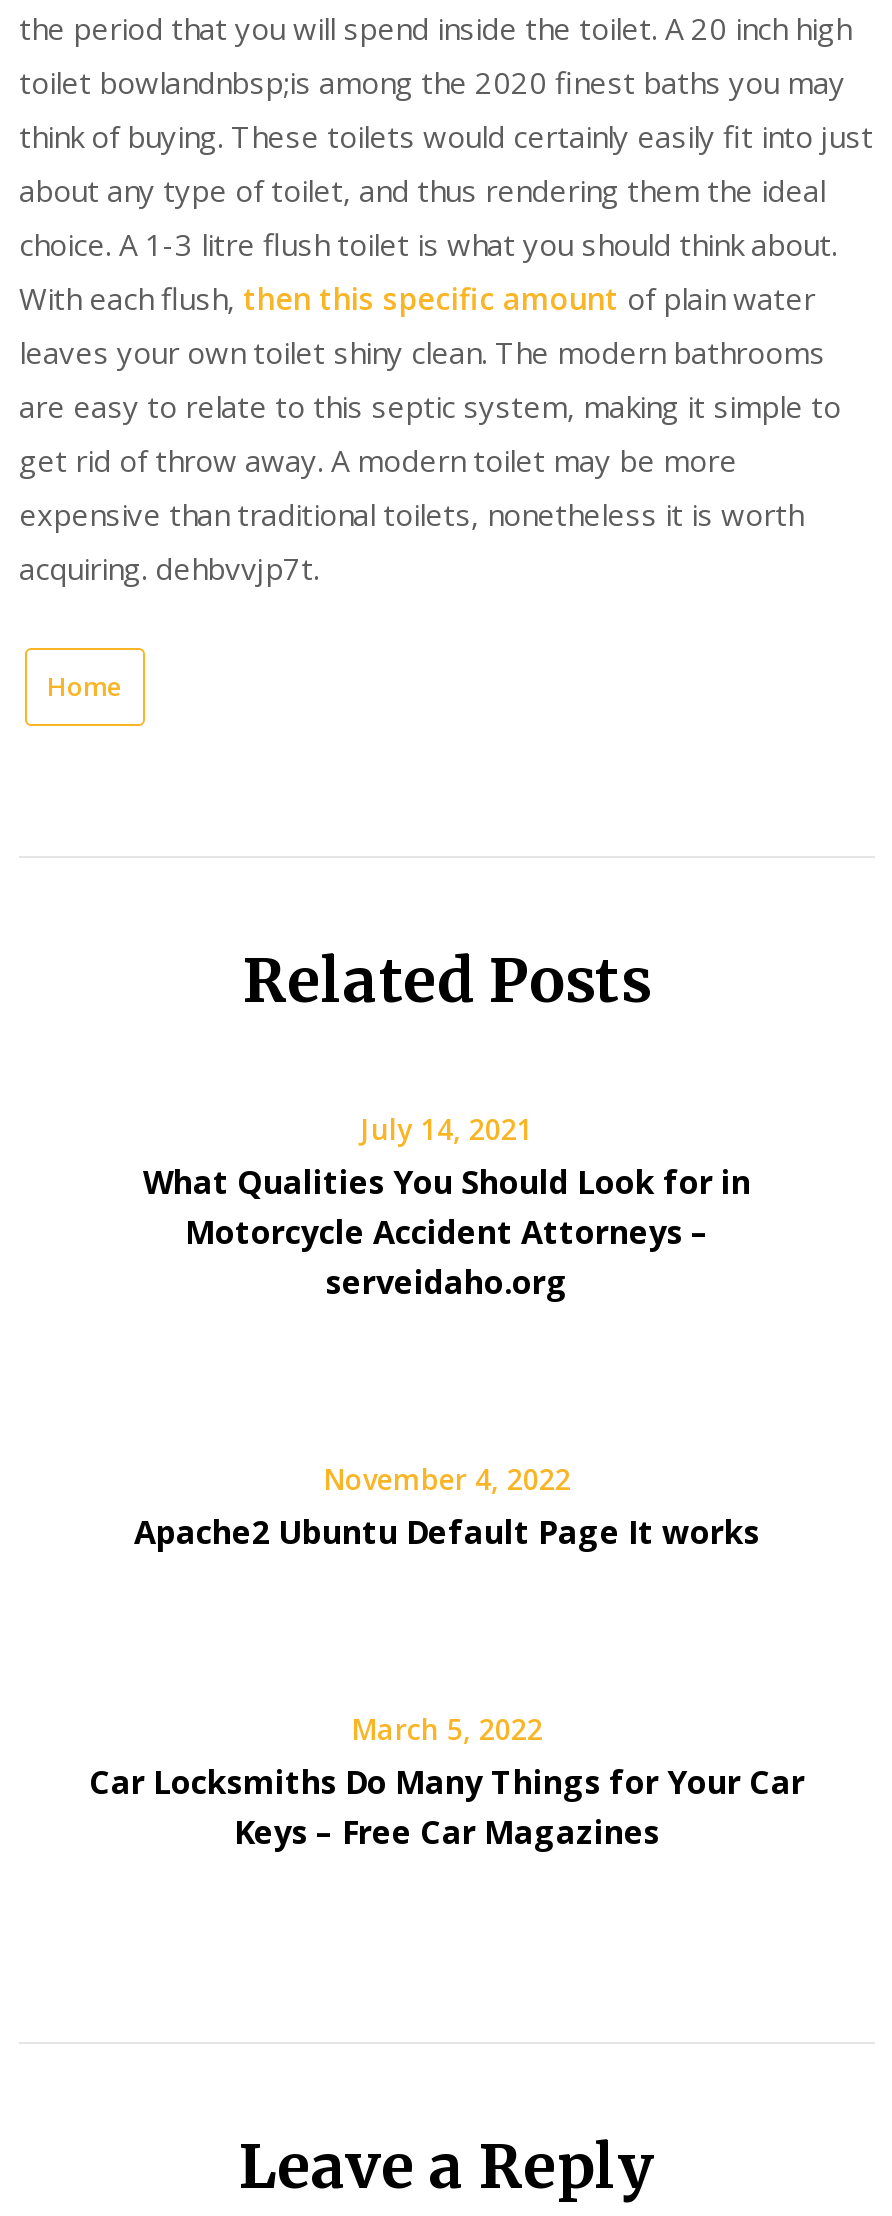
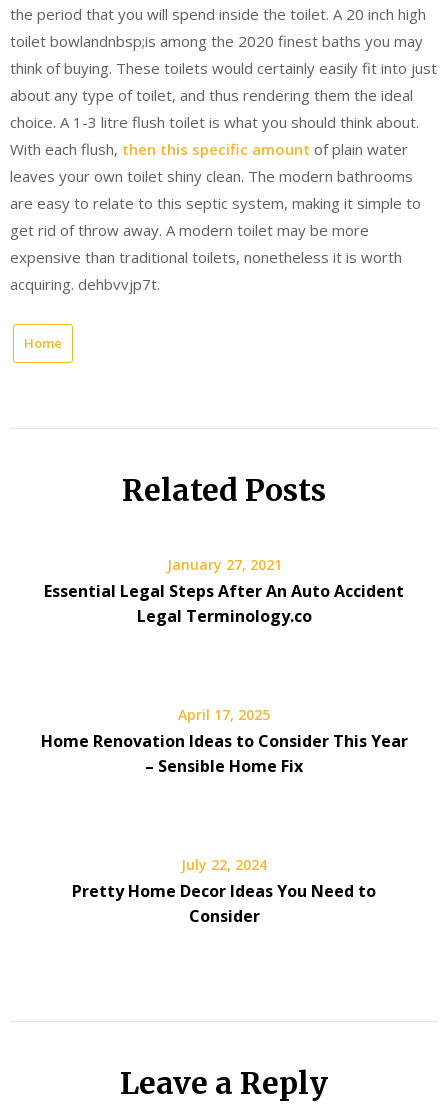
[143,1110,751,1304] July 14, 2021 | What Qualities You Should Look for in | Motorcycle Accident Attorneys – | serveidaho.org -> [44,555,404,627] January 27, 2021 | Essential Legal Steps After An Auto Accident | Legal Terminology.co
[134,1460,760,1554] November 4, 2022 | Apache2 Ubuntu Default Page It works -> [40,705,407,777] April 17, 2025 | Home Renovation Ideas to Consider This Year | – Sensible Home Fix
[89,1710,805,1854] March 5, 2022 | Car Locksmiths Do Many Things for Your Car | Keys – Free Car Magazines -> [72,855,376,927] July 22, 2024 | Pretty Home Decor Ideas You Need to | Consider

